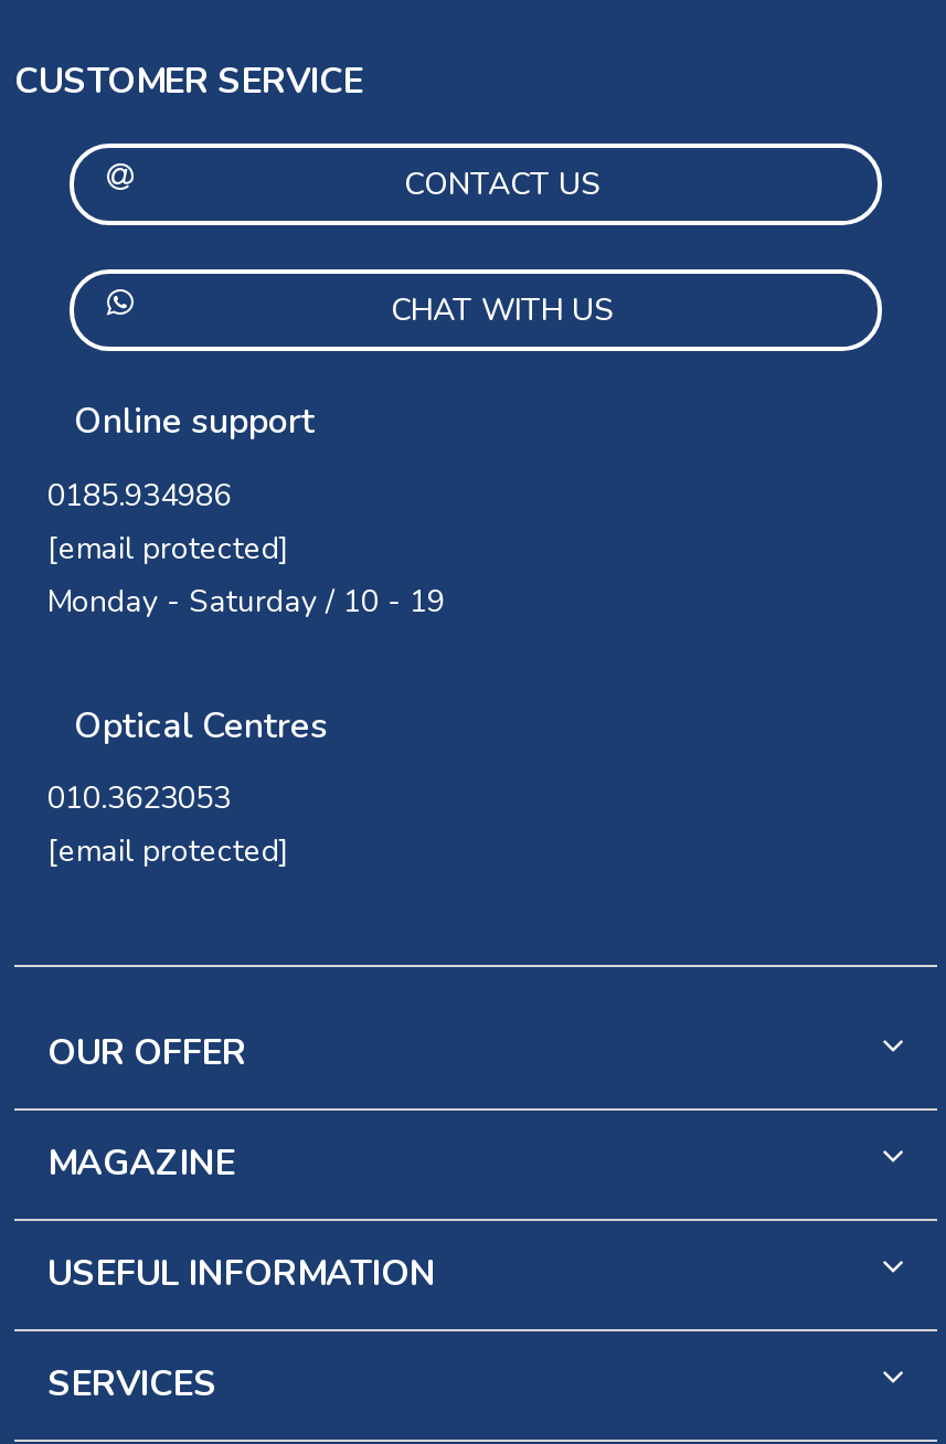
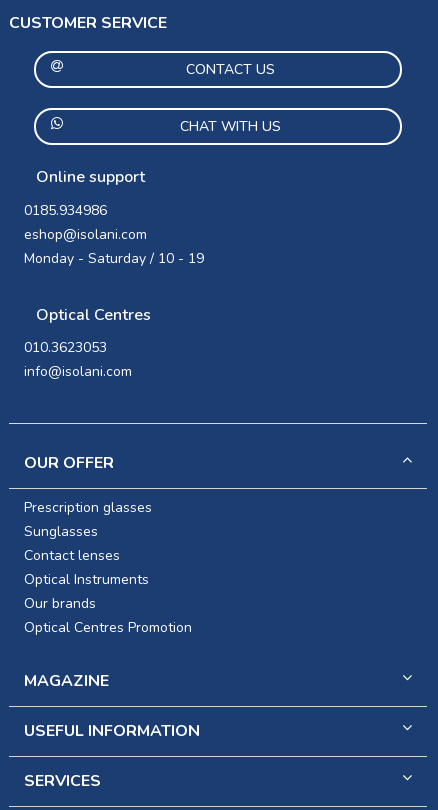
[47,527,290,569] [email protected] -> [24,225,147,244] eshop@isolani.com
[47,831,290,873] [email protected] -> [24,362,132,381] info@isolani.com
none -> [24,498,192,637] Prescription glasses | Sunglasses | Contact lenses | Optical Instruments | Our brands | Optical Centres Promotion

